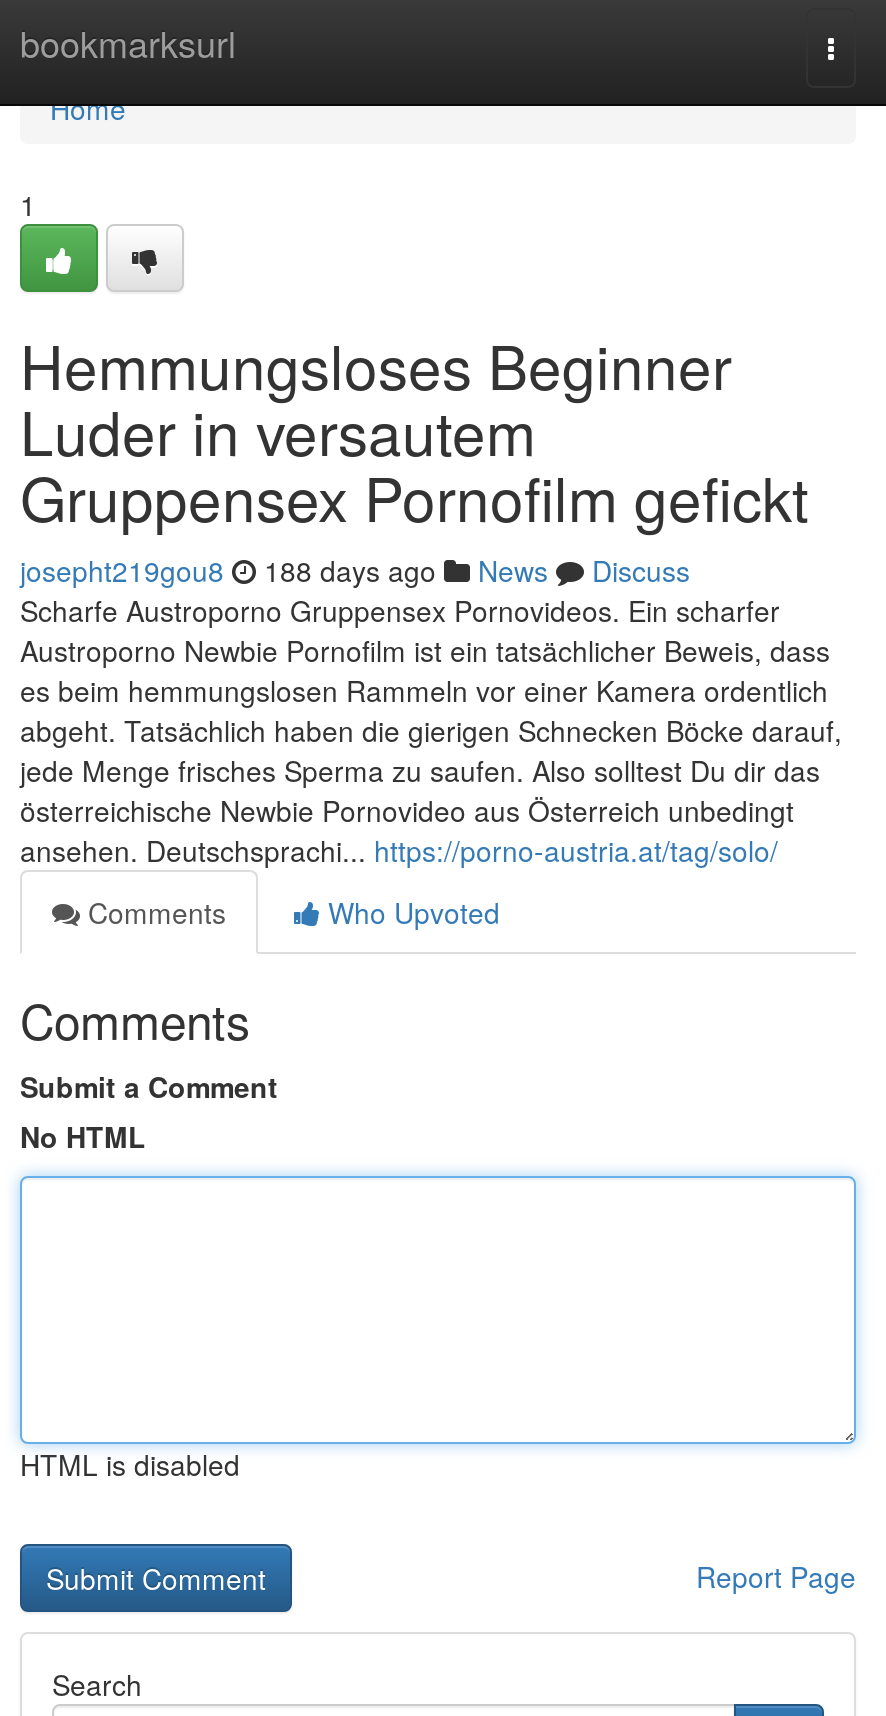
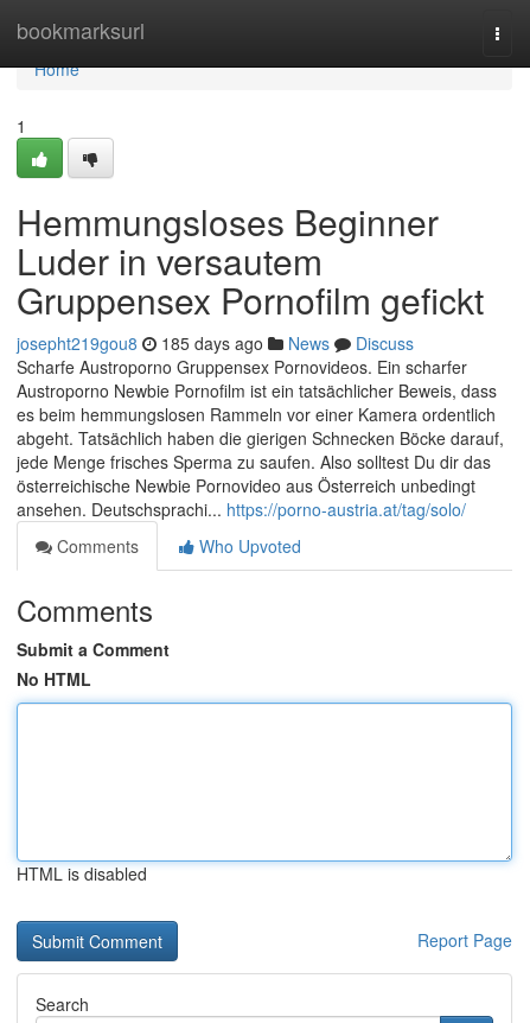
[20,550,690,590] josepht219gou8 188 days ago News Discuss -> [17,331,414,355] josepht219gou8 185 days ago News Discuss

